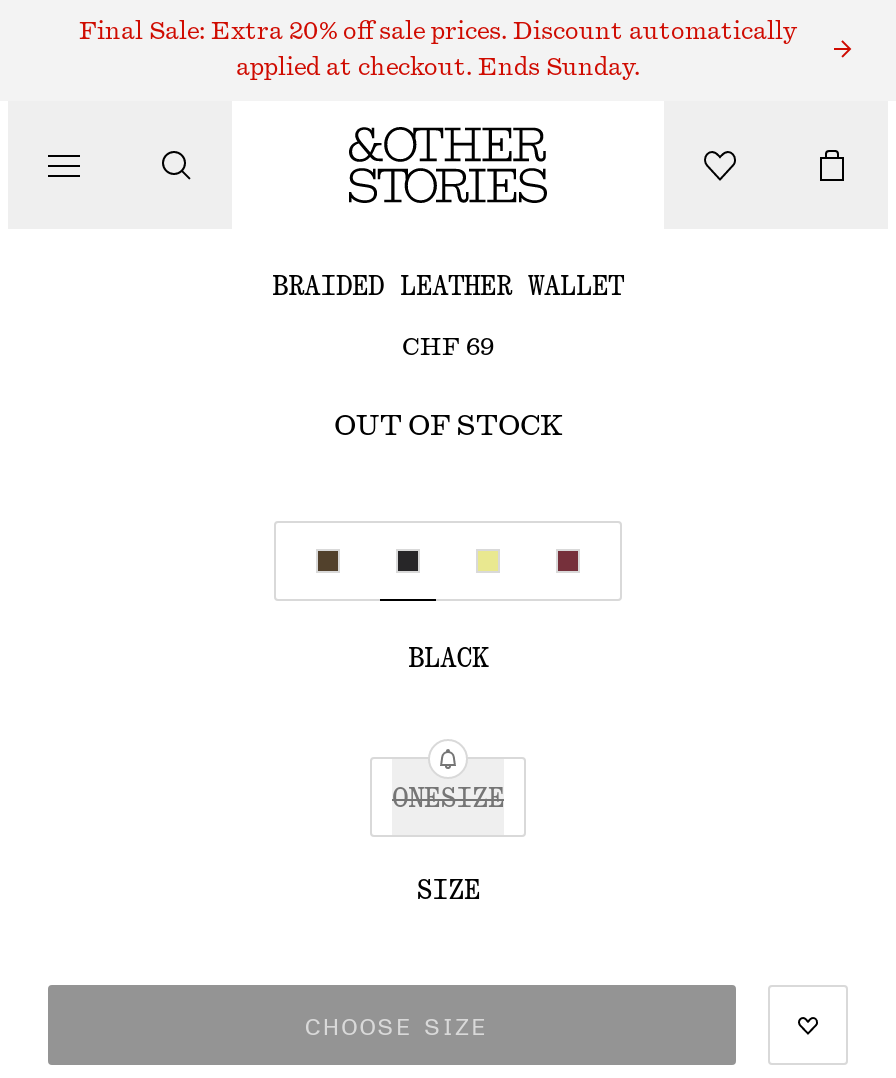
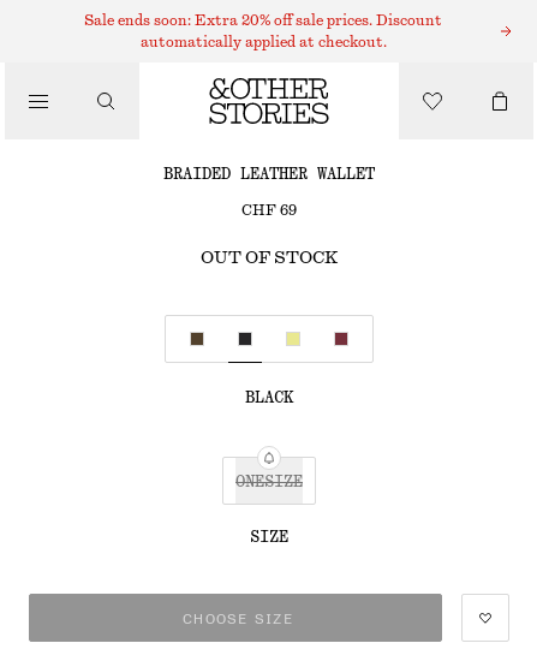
[79,19,797,43] Final Sale: Extra 20% off sale prices. Discount automatically -> [84,13,442,28] Sale ends soon: Extra 20% off sale prices. Discount
[236,55,640,79] applied at checkout. Ends Sunday. -> [140,35,386,49] automatically applied at checkout.

